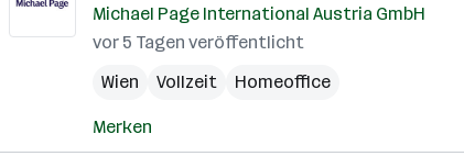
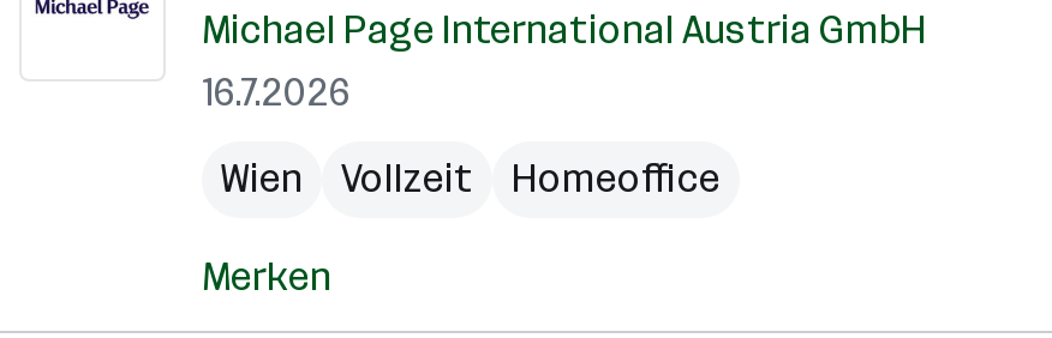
[93,32,304,53] vor 5 Tagen veröffentlicht -> [202,70,351,115] 16.7.2026

